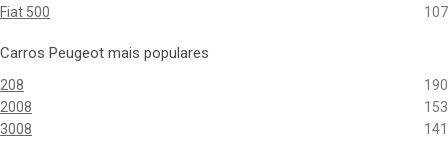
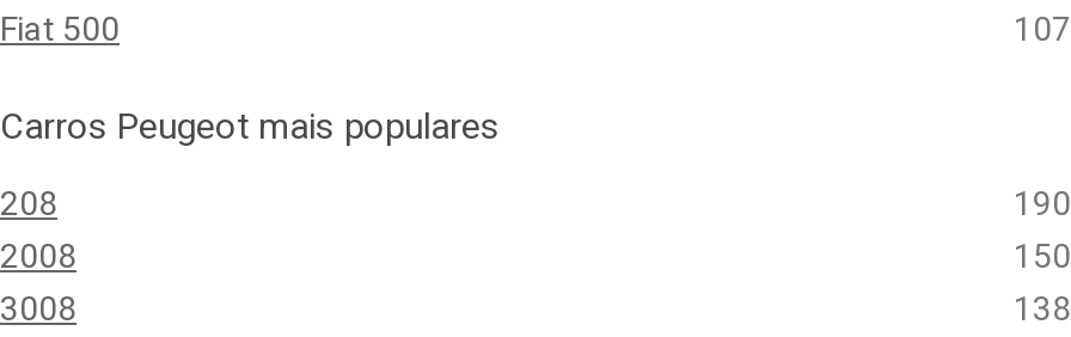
[424,99,448,115] 153 -> [1014,237,1071,275] 150
[424,121,448,137] 141 -> [1014,289,1071,327] 138

